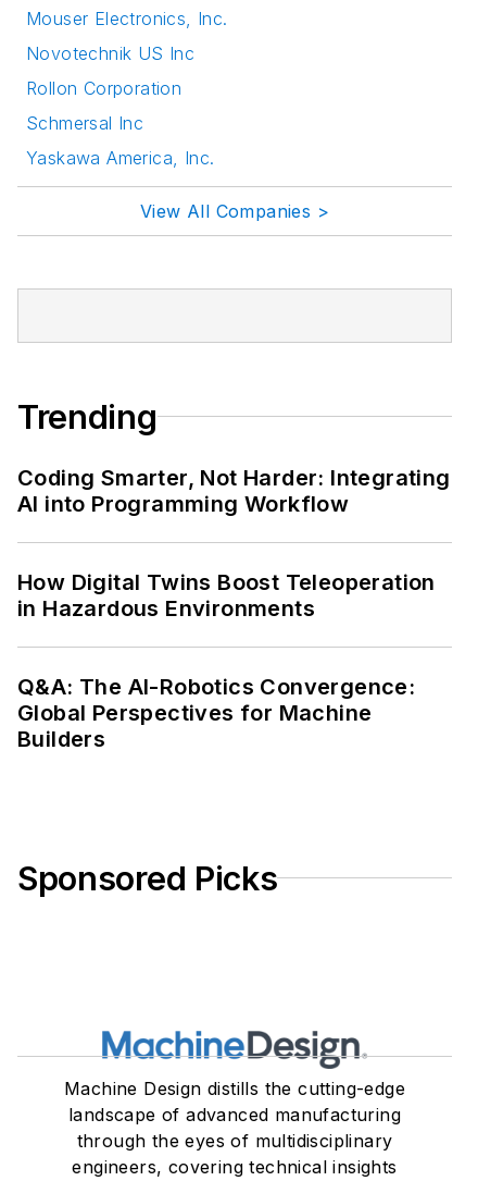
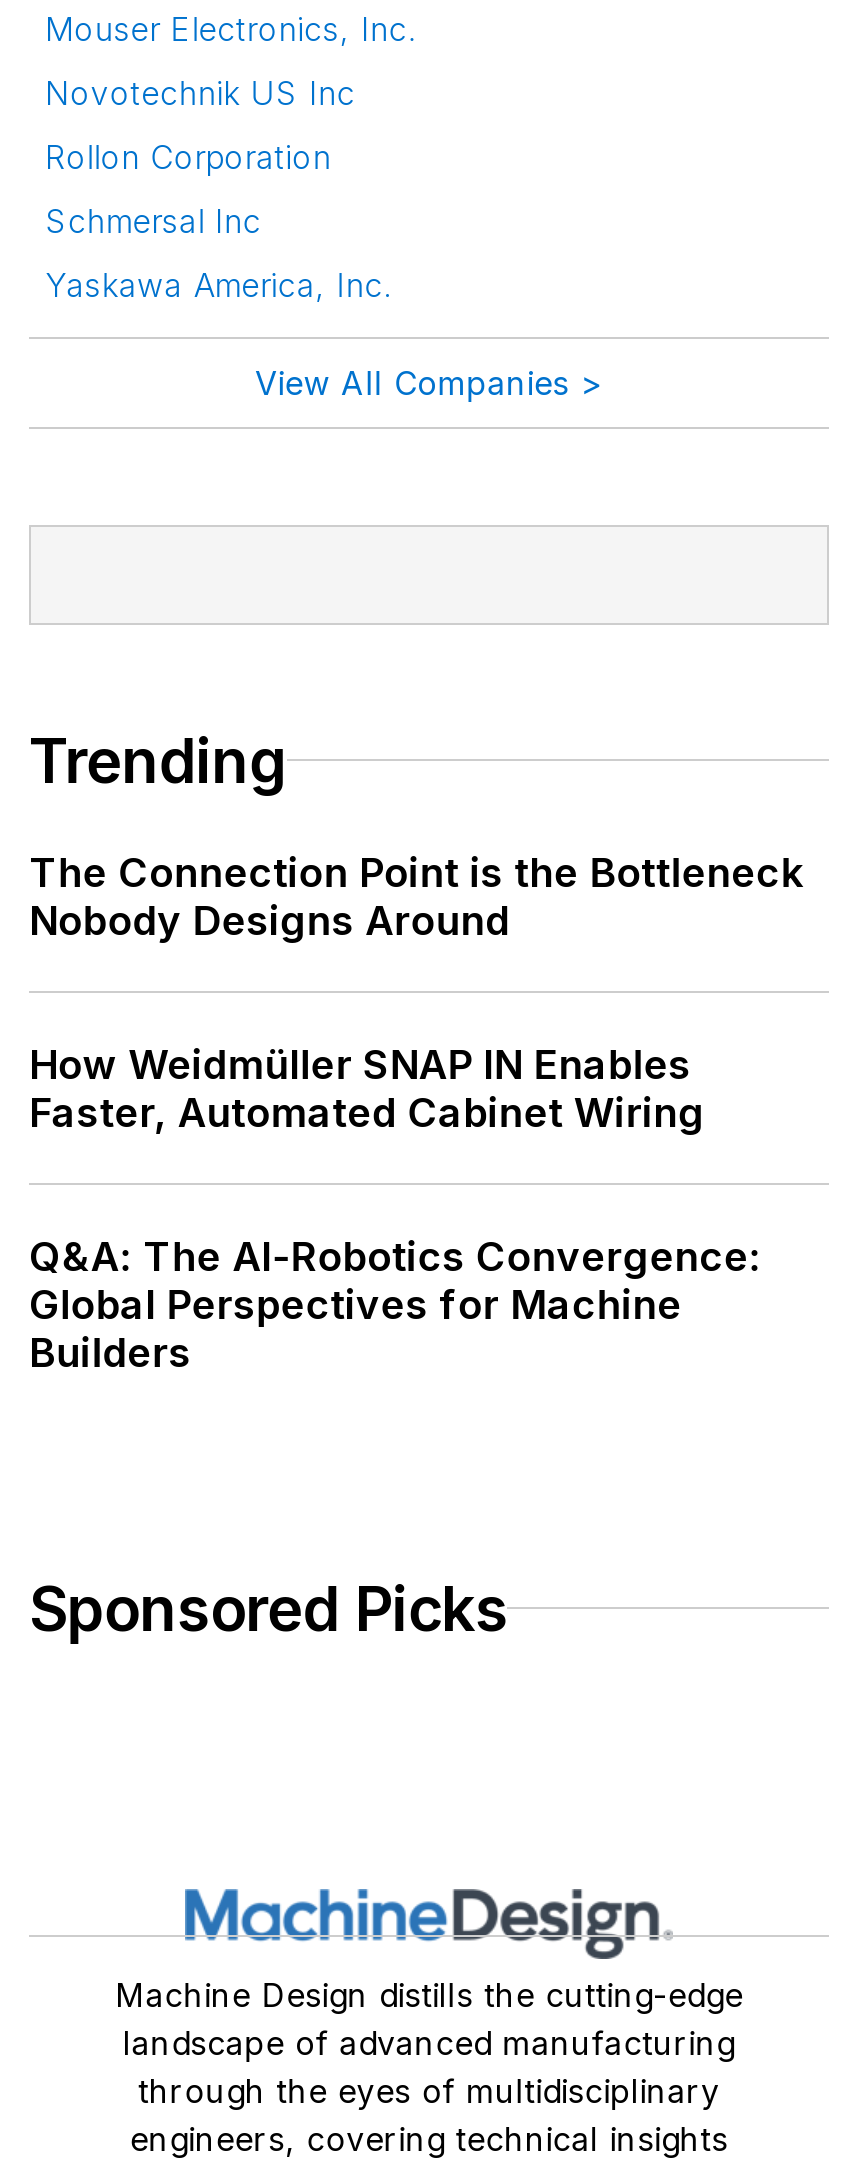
[17,465,450,517] Coding Smarter, Not Harder: Integrating | AI into Programming Workflow -> [29,849,803,945] The Connection Point is the Bottleneck | Nobody Designs Around
[17,569,435,621] How Digital Twins Boost Teleoperation | in Hazardous Environments -> [29,1041,705,1137] How Weidmüller SNAP IN Enables | Faster, Automated Cabinet Wiring

